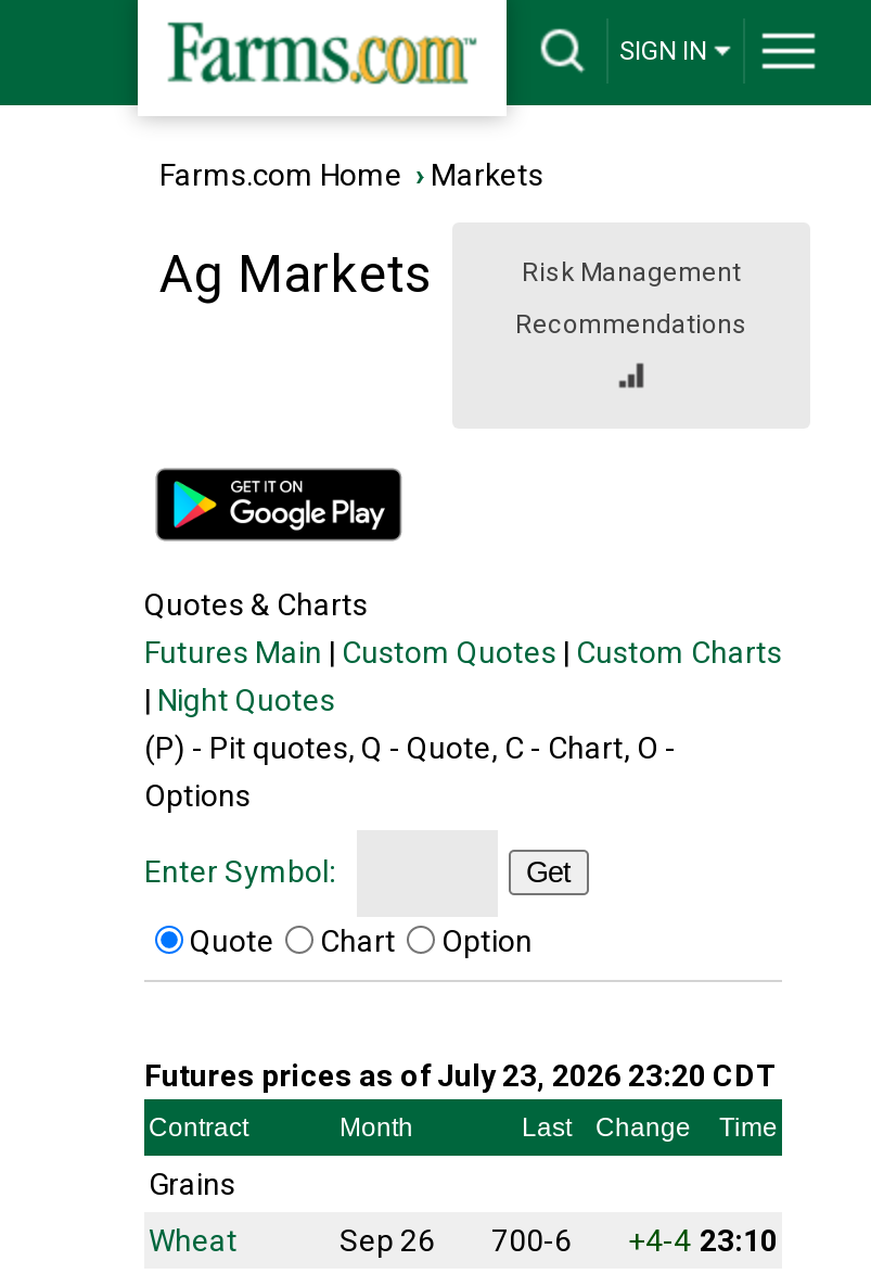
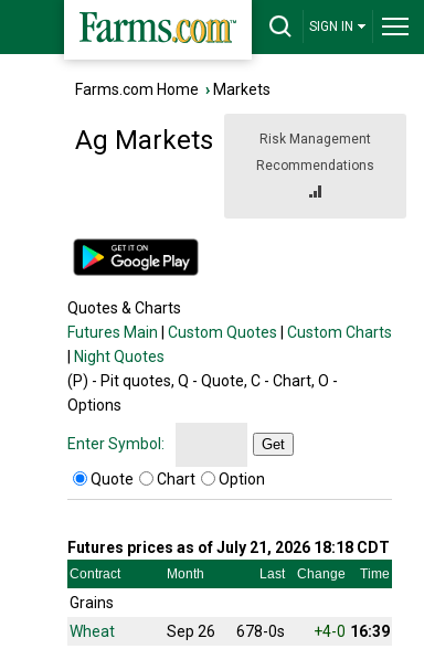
[144,1059,778,1093] Futures prices as of July 23, 2026 23:20 CDT -> [67,539,390,557] Futures prices as of July 21, 2026 18:18 CDT
[491,1224,778,1258] 700-6 | +4-4 23:10 -> [236,623,390,641] 678-0s | +4-0 16:39

